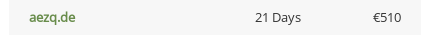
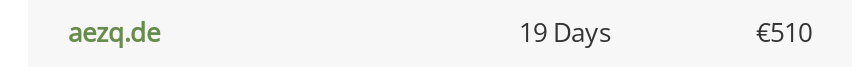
[254,7,300,25] 21 Days -> [519,13,611,49] 19 Days

